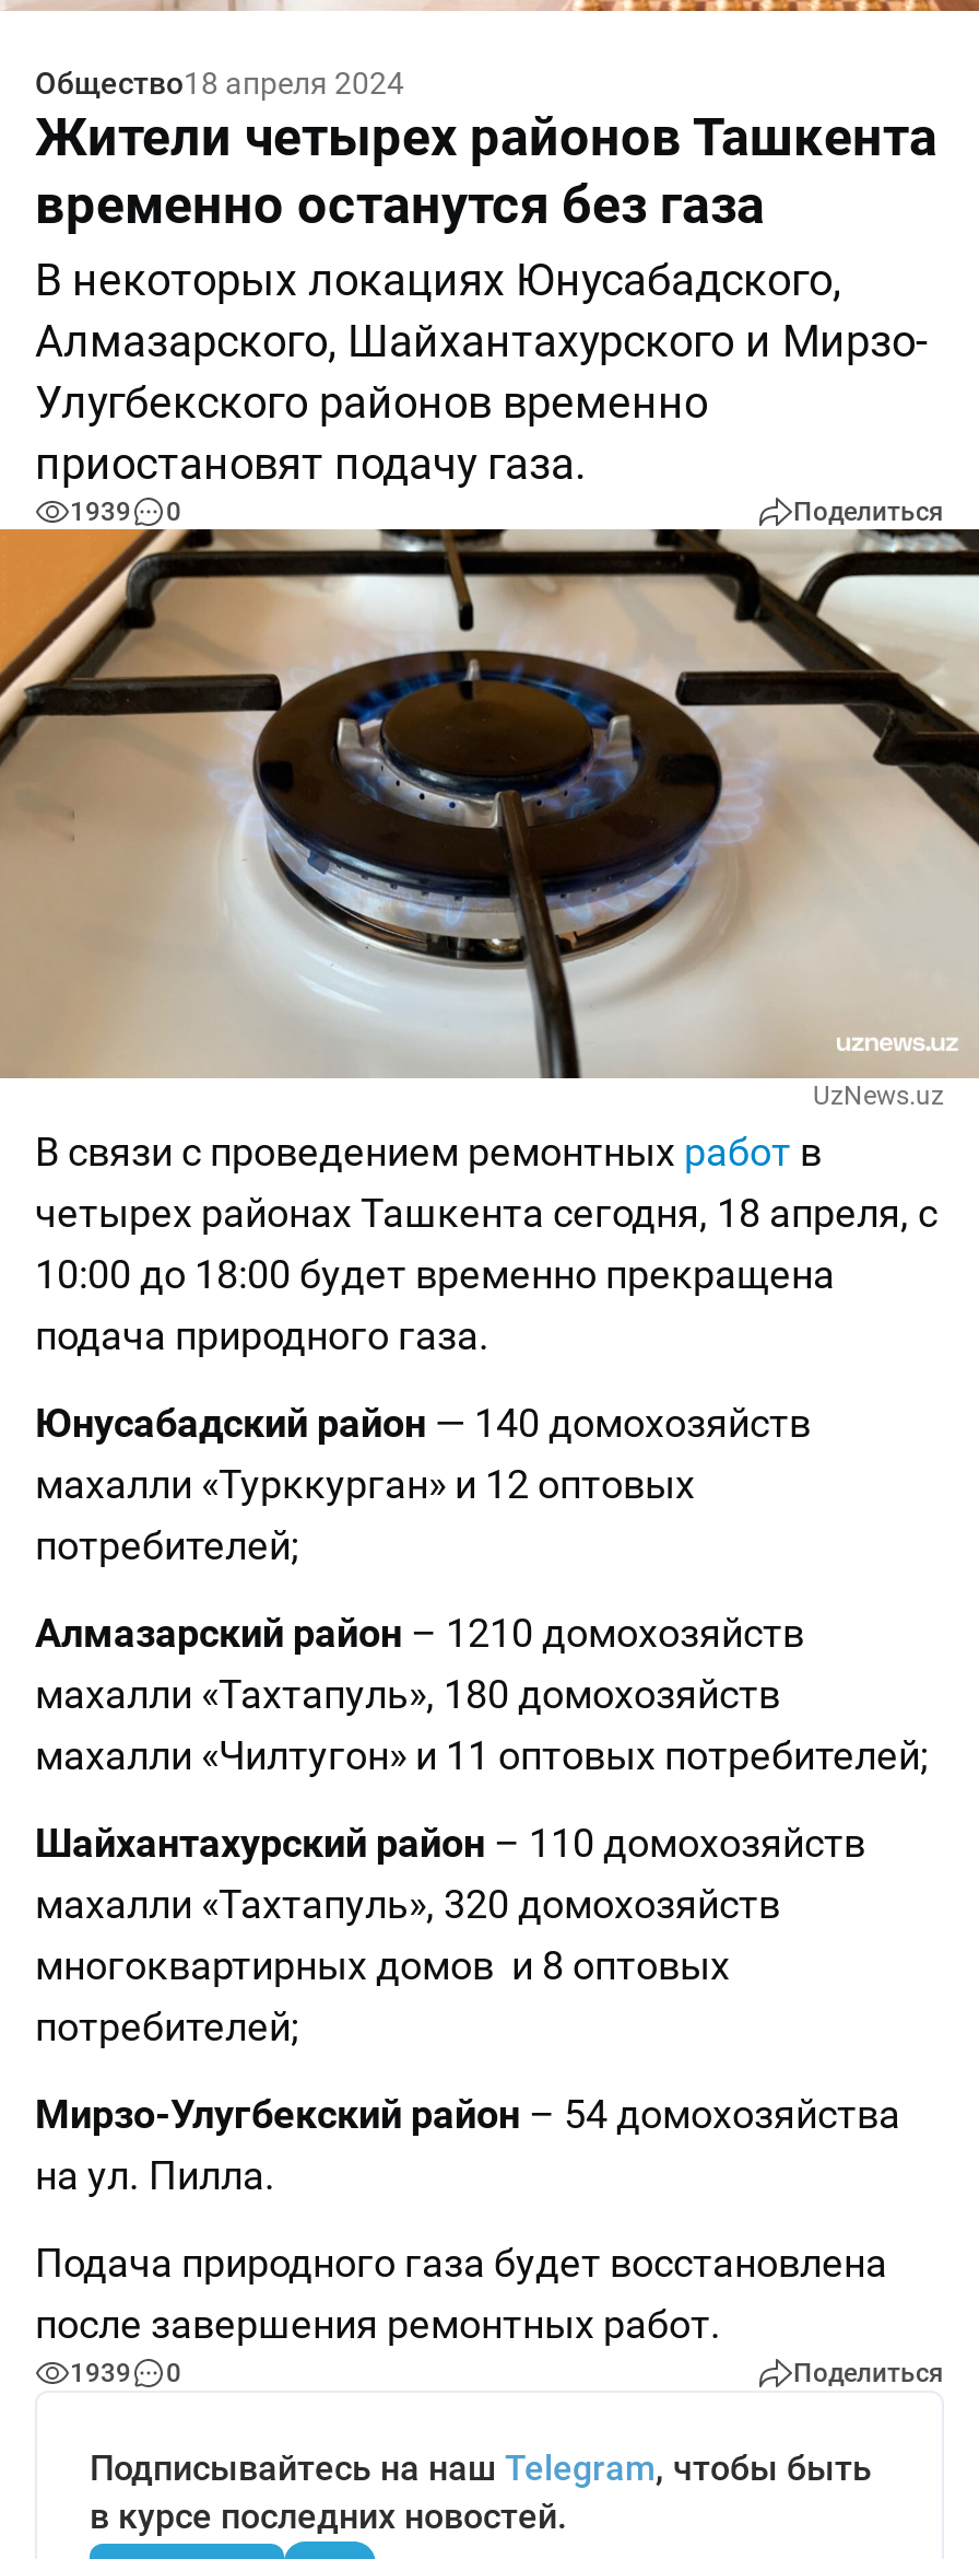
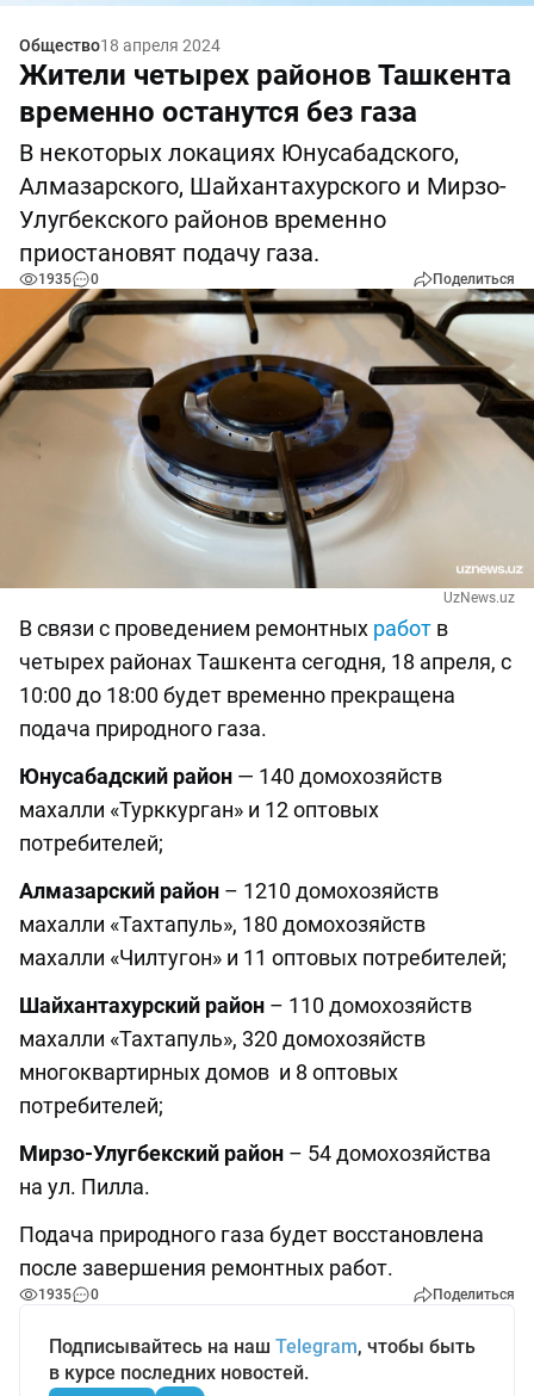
[70,496,181,527] 1939 0 -> [38,271,99,288] 1935 0
[70,2358,181,2389] 1939 0 -> [38,1286,99,1303] 1935 0

